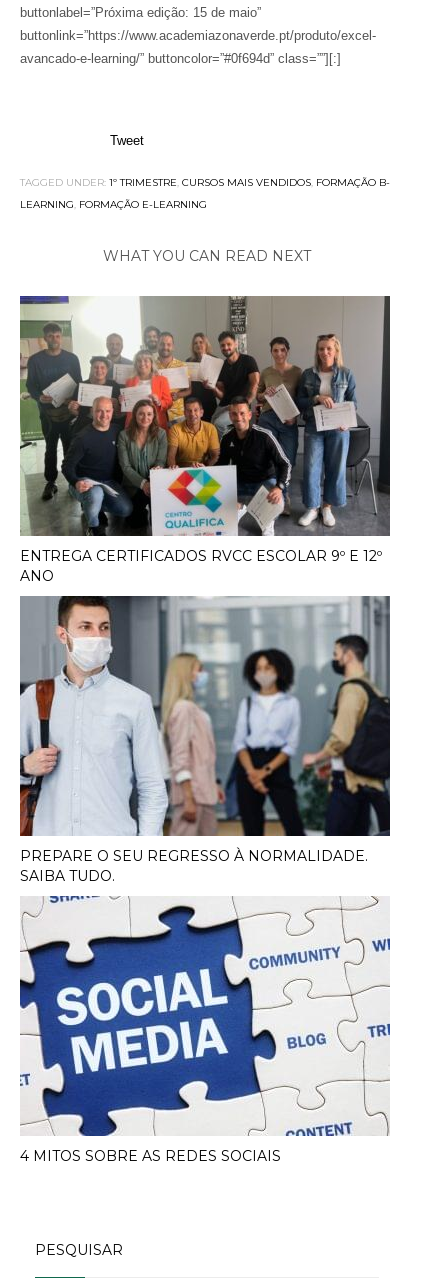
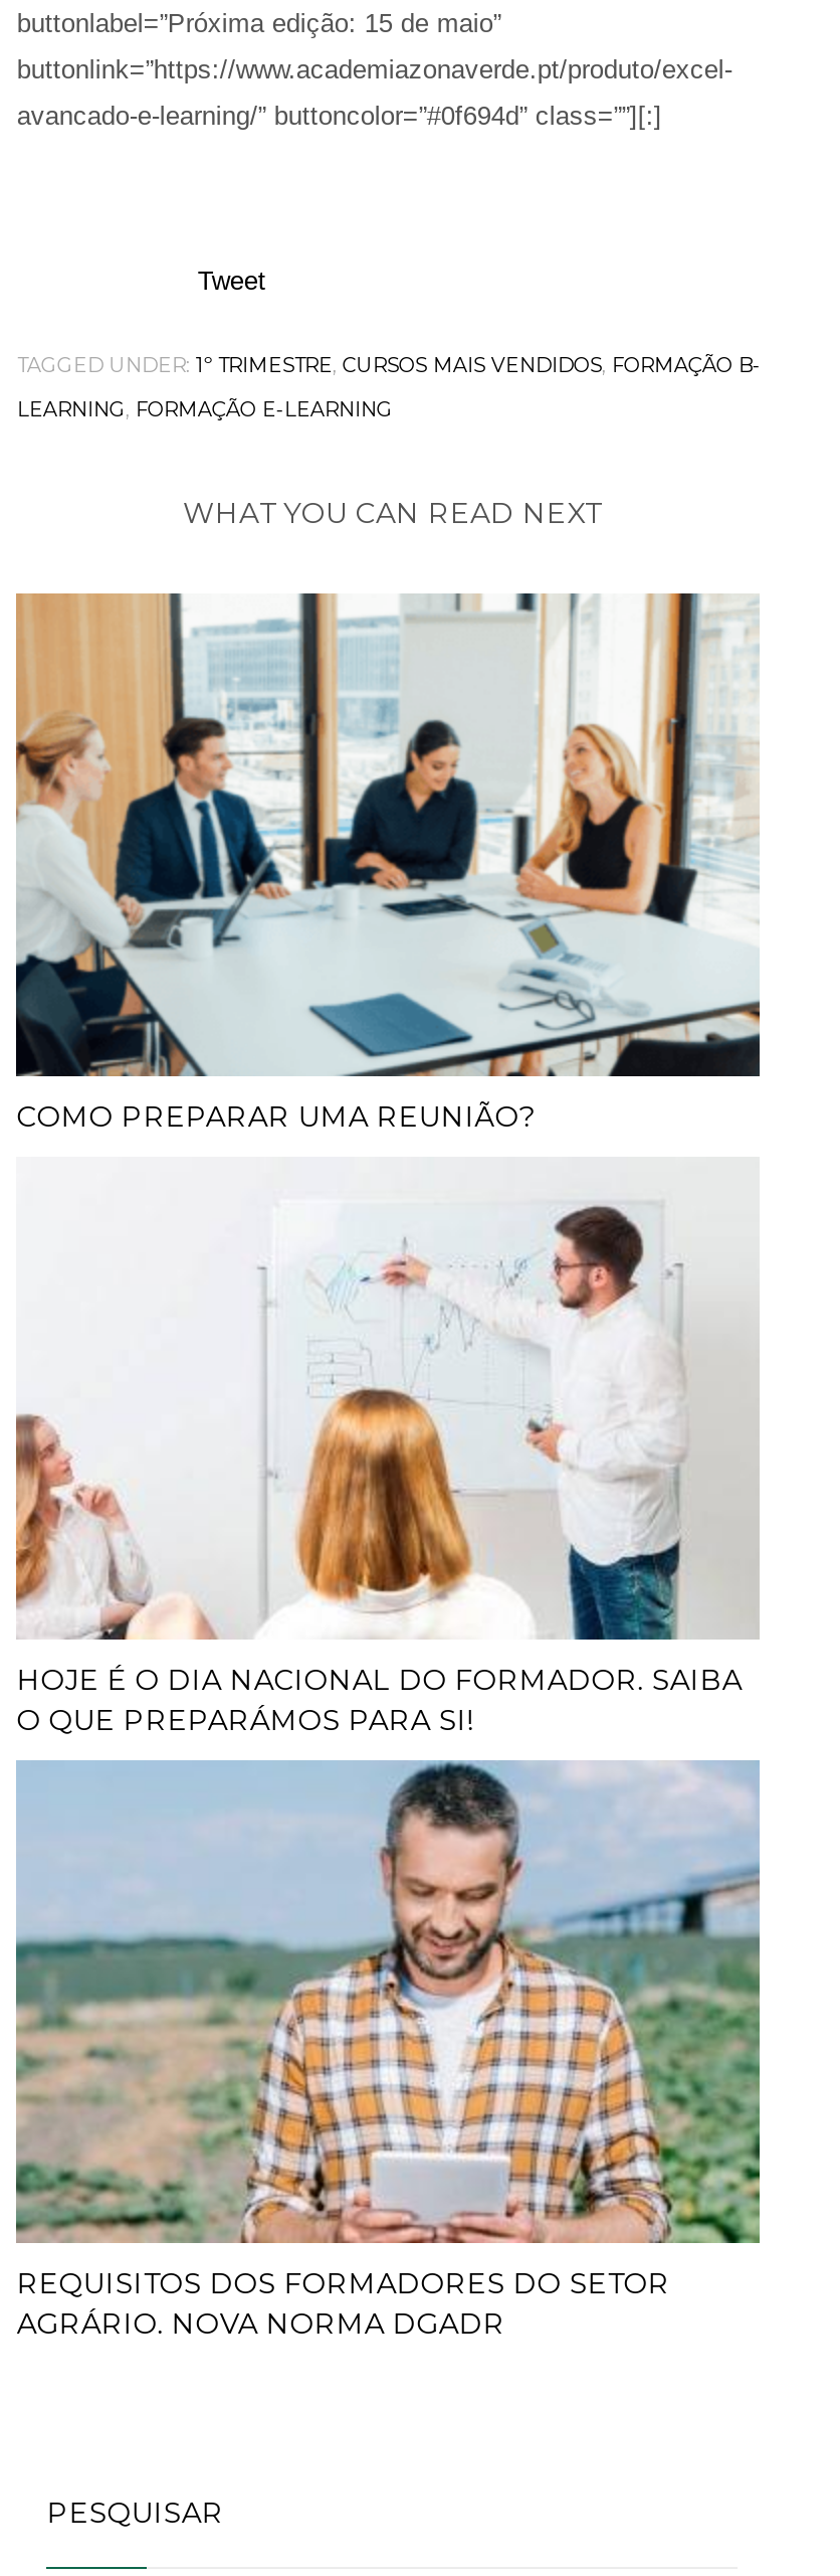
[19,295,391,585] [image] | ENTREGA CERTIFICADOS RVCC ESCOLAR 9º E 12º | ANO -> [14,591,762,1135] [image] | COMO PREPARAR UMA REUNIÃO?
[19,595,391,885] [image] | PREPARE O SEU REGRESSO À NORMALIDADE. | SAIBA TUDO. -> [14,1197,760,1738] [image] | HOJE É O DIA NACIONAL DO FORMADOR. SAIBA | O QUE PREPARÁMOS PARA SI!
[19,876,390,1165] [image] | 4 MITOS SOBRE AS REDES SOCIAIS -> [14,1758,762,2342] [image] | REQUISITOS DOS FORMADORES DO SETOR | AGRÁRIO. NOVA NORMA DGADR

